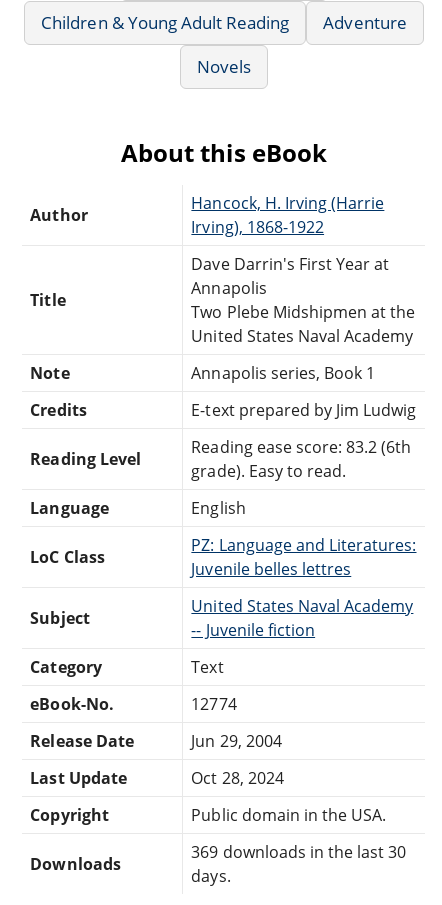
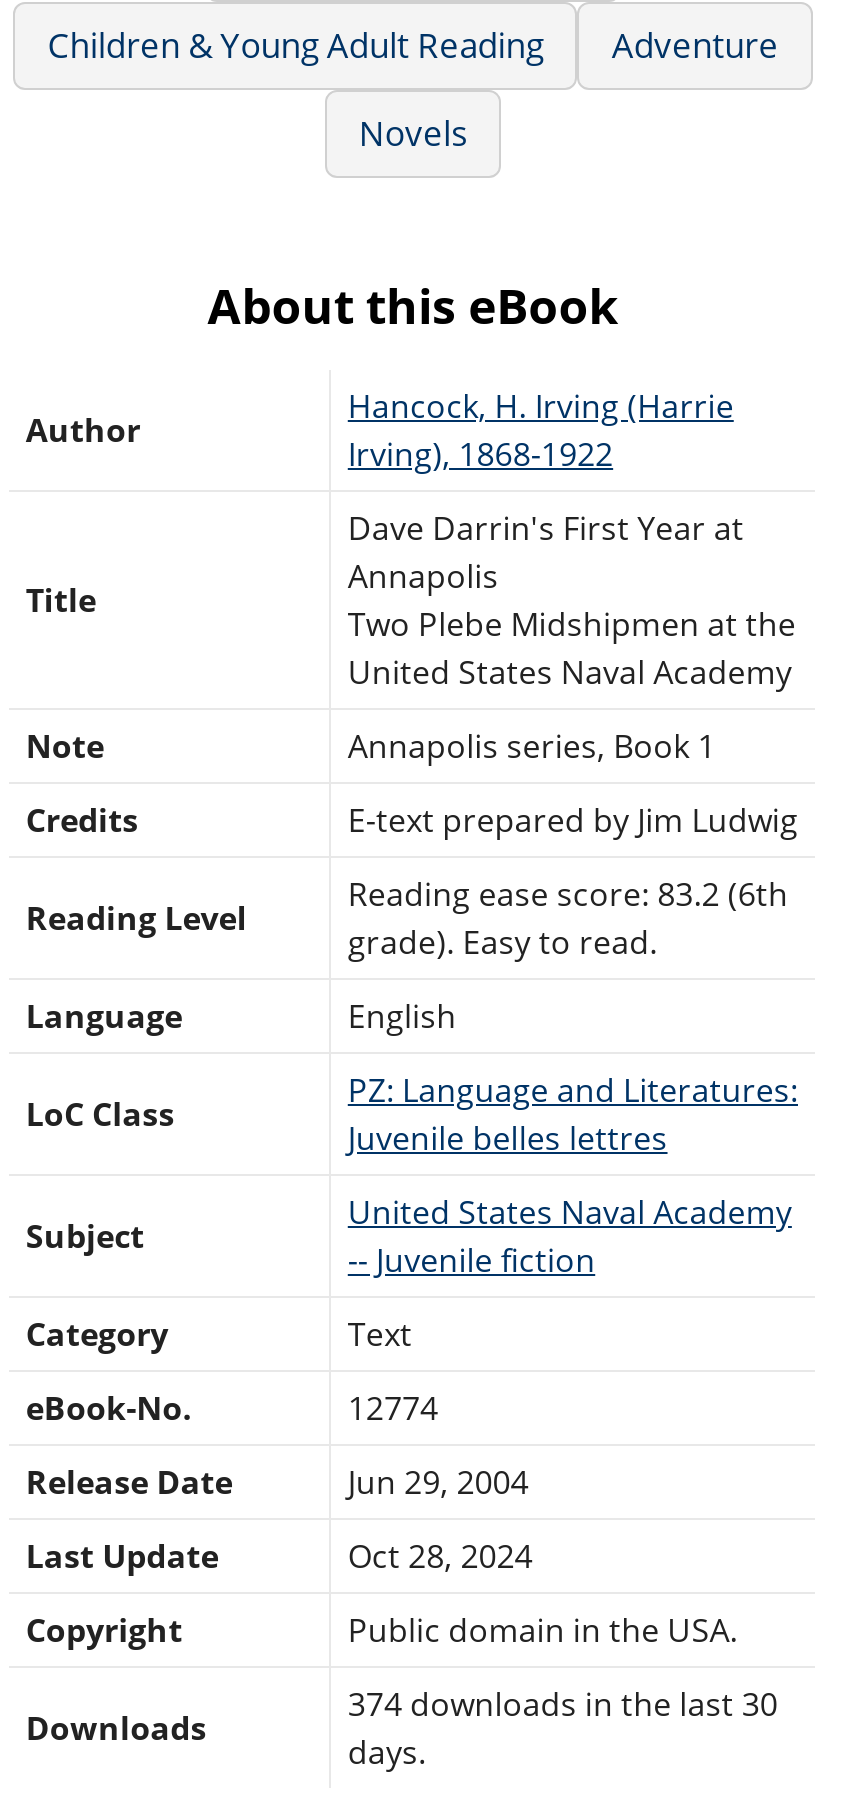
[191,841,406,863] 369 downloads in the last 30 -> [348,1681,778,1725] 374 downloads in the last 30

